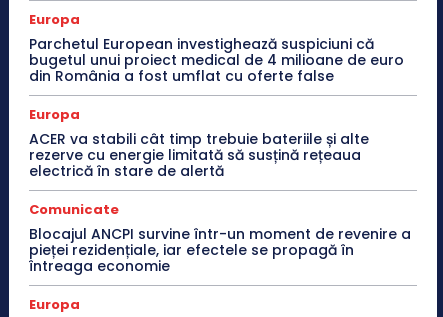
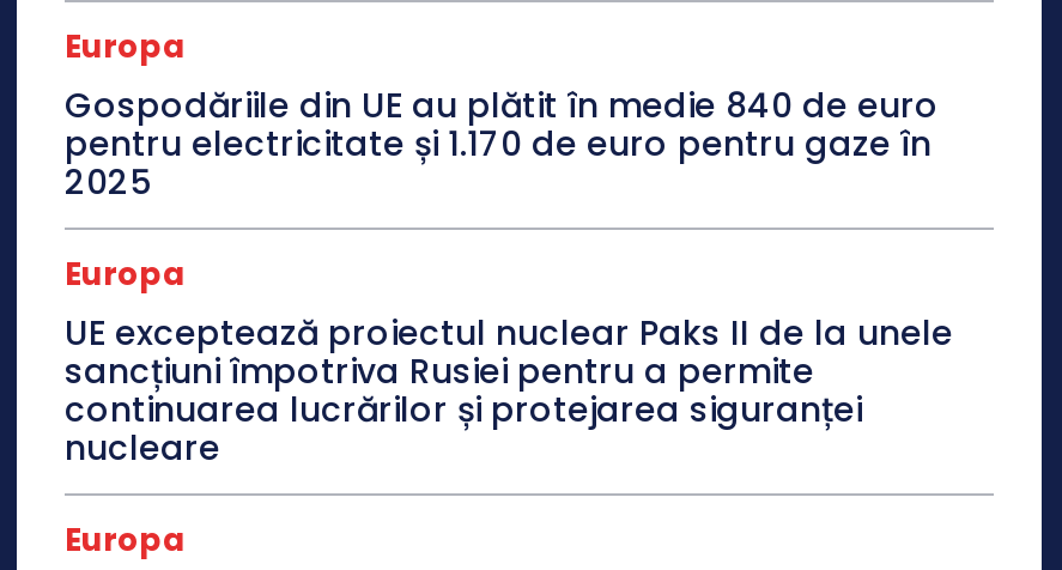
[29,34,404,86] Parchetul European investighează suspiciuni că | bugetul unui proiect medical de 4 milioane de euro | din România a fost umflat cu oferte false -> [65,82,939,207] Gospodăriile din UE au plătit în medie 840 de euro | pentru electricitate și 1.170 de euro pentru gaze în | 2025
[29,129,411,276] ACER va stabili cât timp trebuie bateriile și alte | rezerve cu energie limitată să susțină rețeaua | electrică în stare de alertă | Comunicate | Blocajul ANCPI survine într-un moment de revenire a | pieței rezidențiale, iar efectele se propagă în | întreaga economie -> [65,310,953,473] UE exceptează proiectul nuclear Paks II de la unele | sancțiuni împotriva Rusiei pentru a permite | continuarea lucrărilor și protejarea siguranței | nucleare

